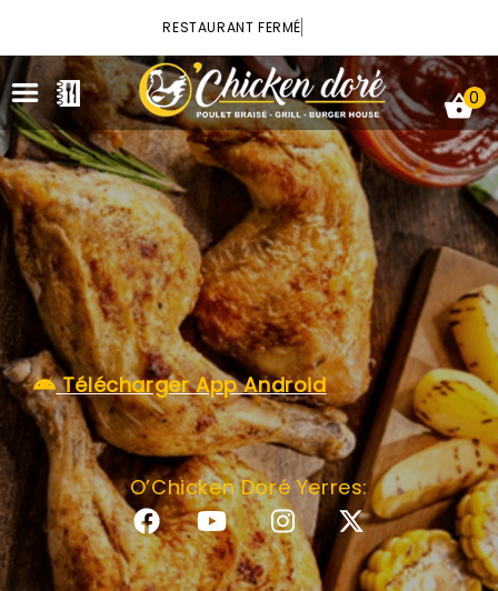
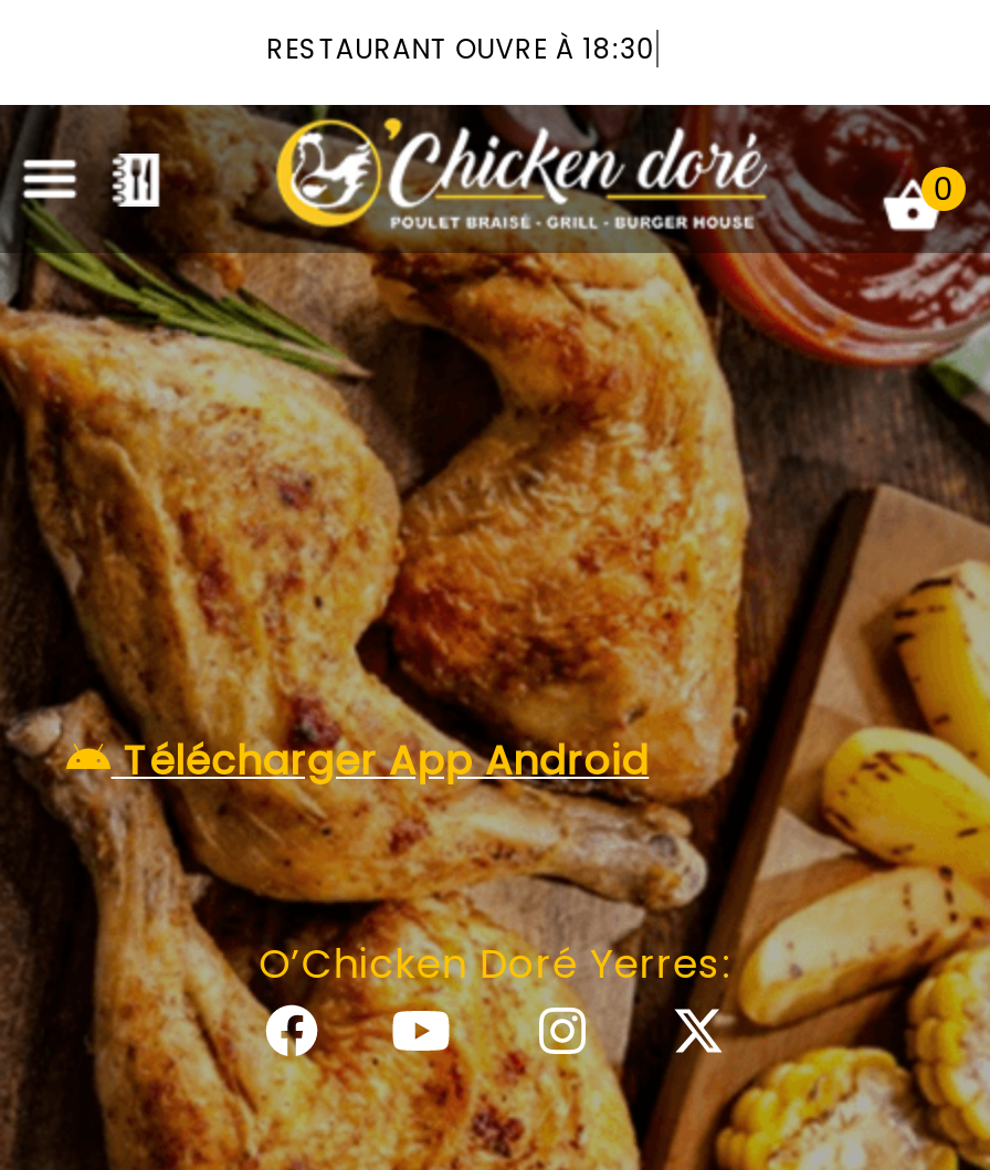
[163,18,301,37] RESTAURANT FERMÉ -> [266,30,656,67] RESTAURANT OUVRE À 18:30

